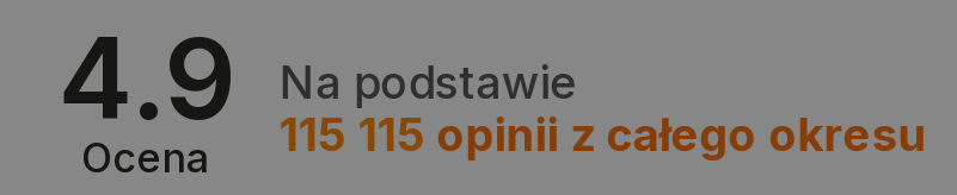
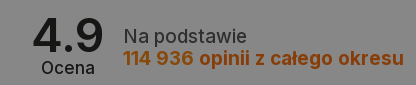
[279,108,927,163] 115 115 opinii z całego okresu -> [123,47,404,70] 114 936 opinii z całego okresu

